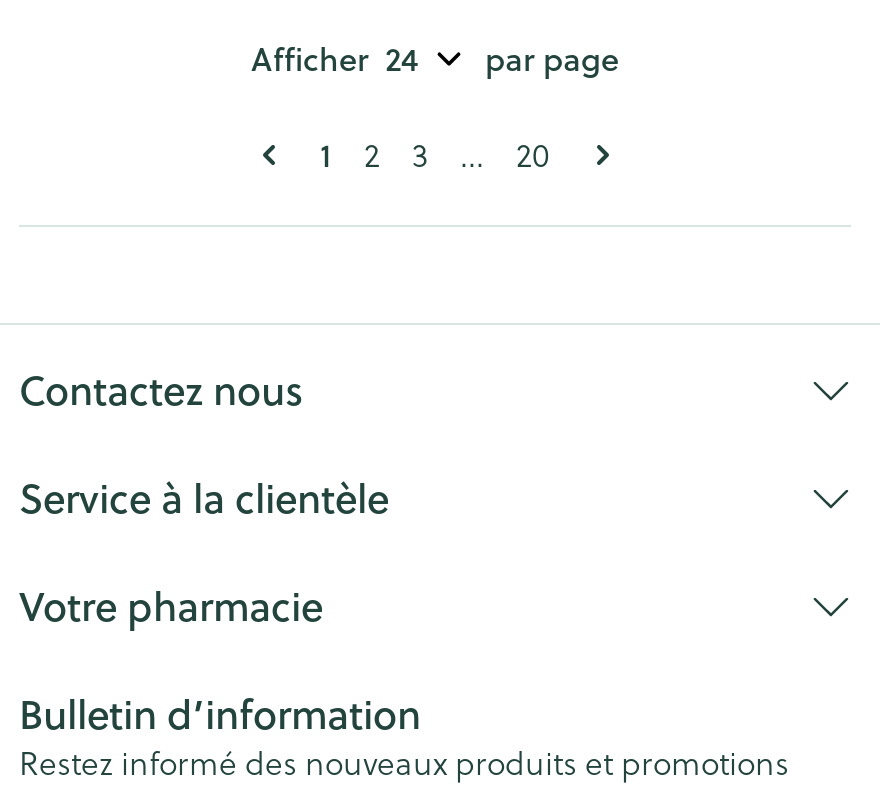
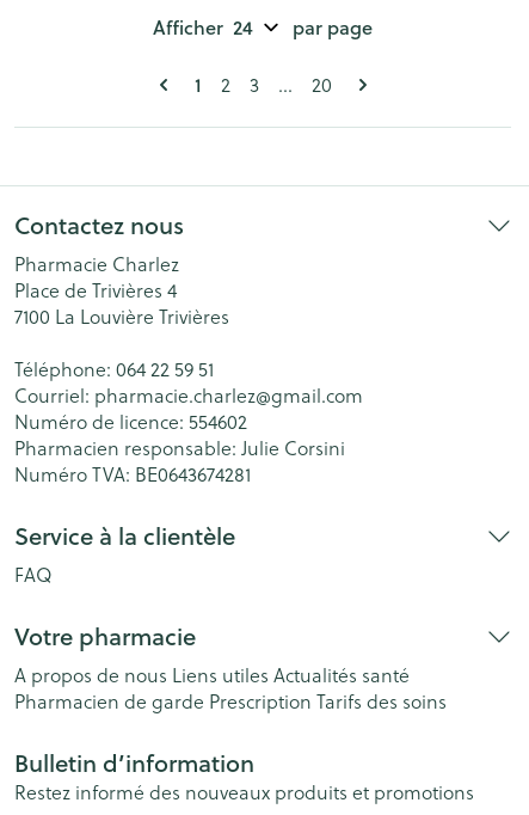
none -> [14,251,363,488] Pharmacie Charlez | Place de Trivières 4 | 7100 La Louvière Trivières | Téléphone: 064 22 59 51 | Courriel: pharmacie.charlez@gmail.com | Numéro de licence: 554602 | Pharmacien responsable: Julie Corsini | Numéro TVA: BE0643674281
none -> [14,562,53,588] FAQ
none -> [14,662,447,715] A propos de nous Liens utiles Actualités santé | Pharmacien de garde Prescription Tarifs des soins

